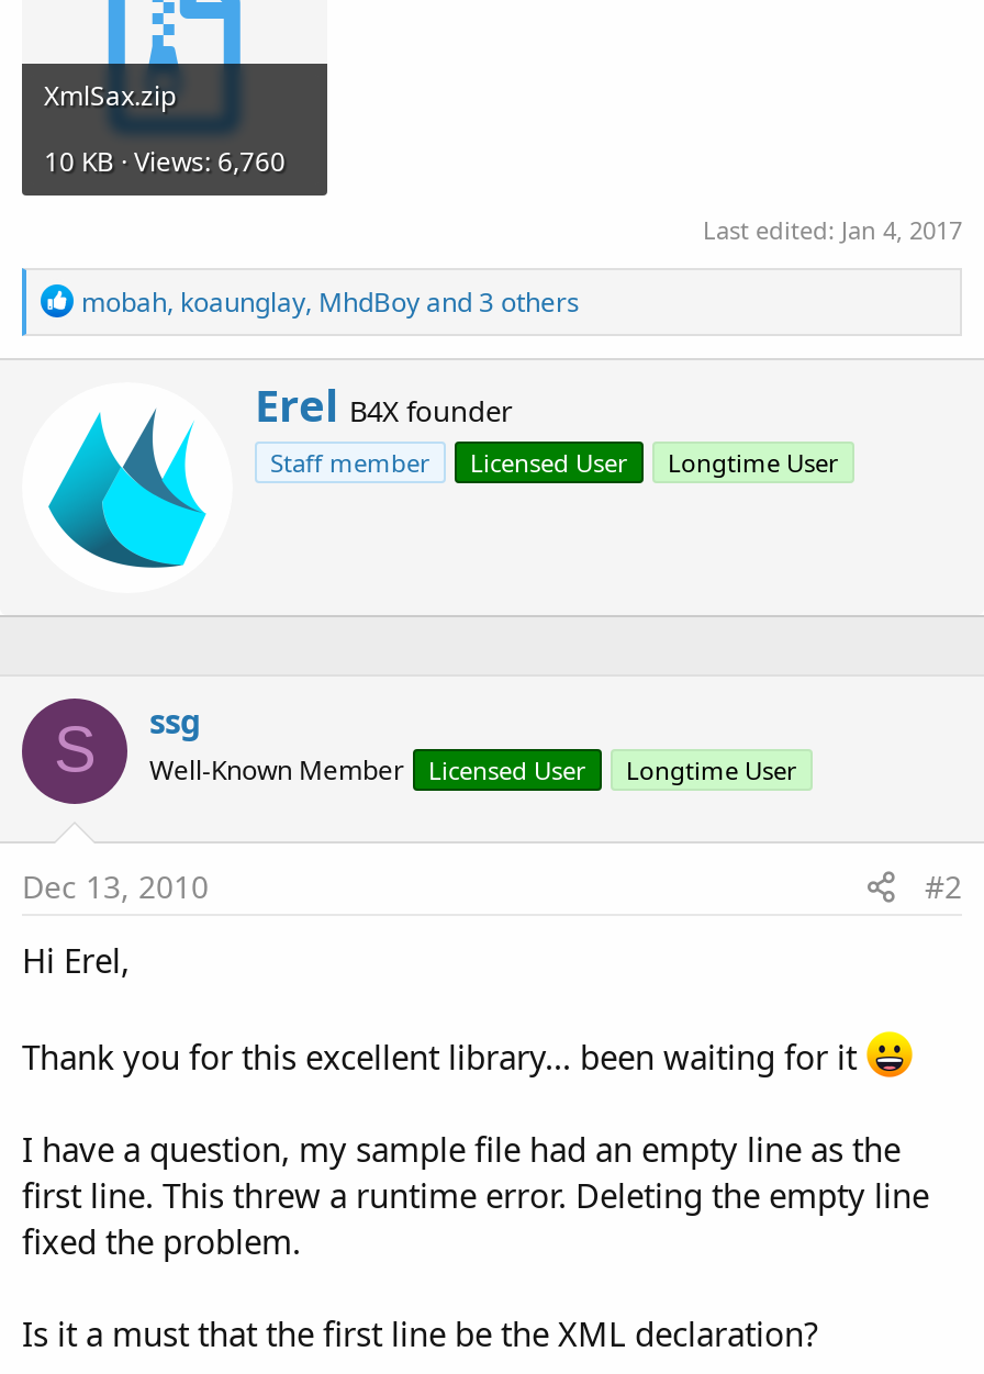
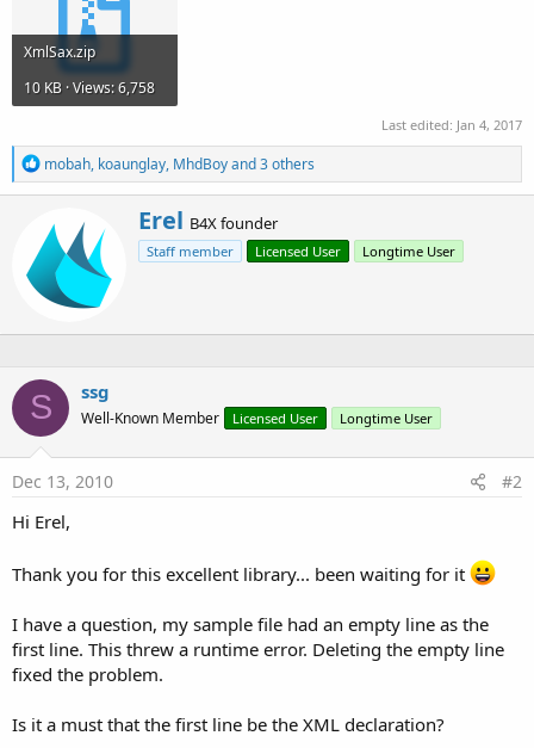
[44,143,286,181] 10 KB · Views: 6,760 -> [24,78,155,98] 10 KB · Views: 6,758

